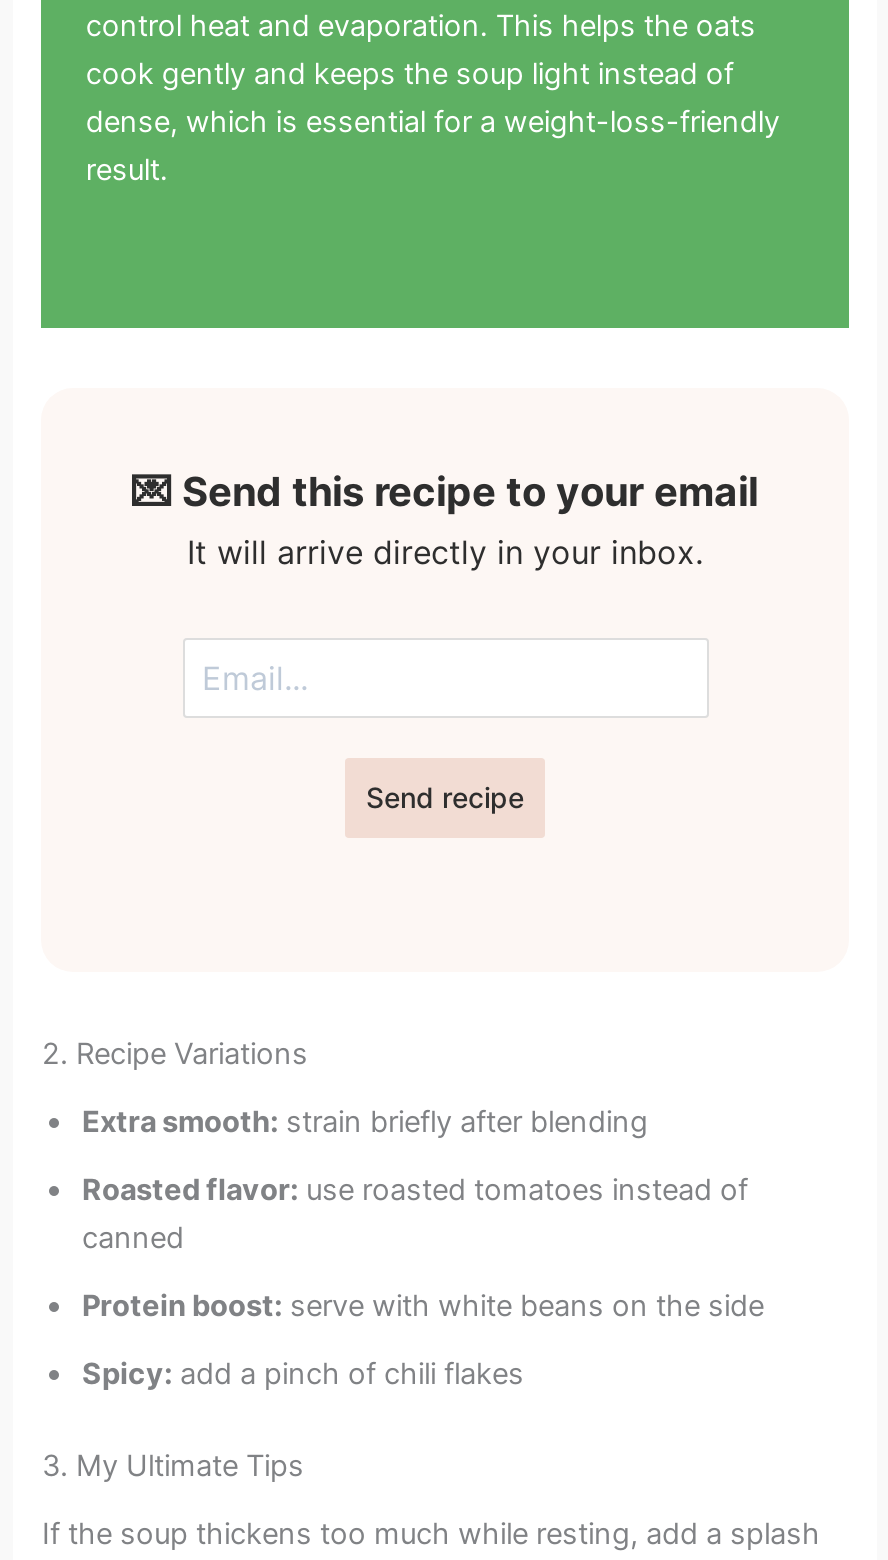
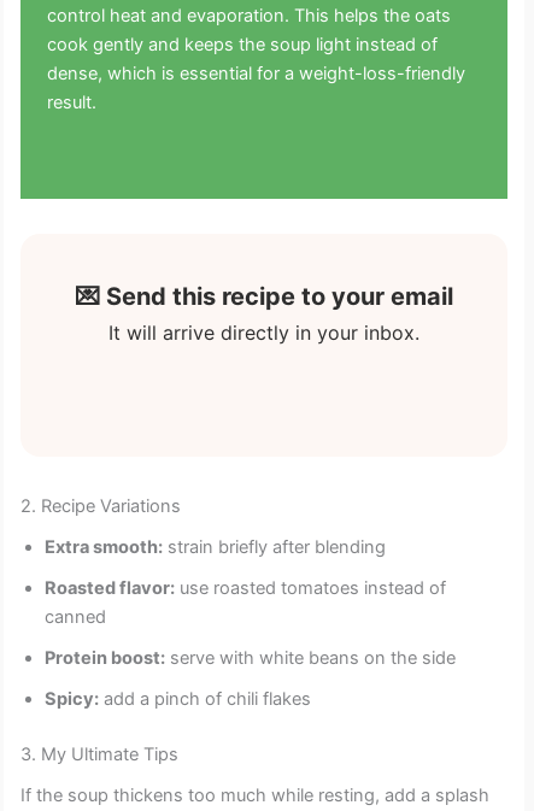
[366,780,524,814] Send recipe -> none

